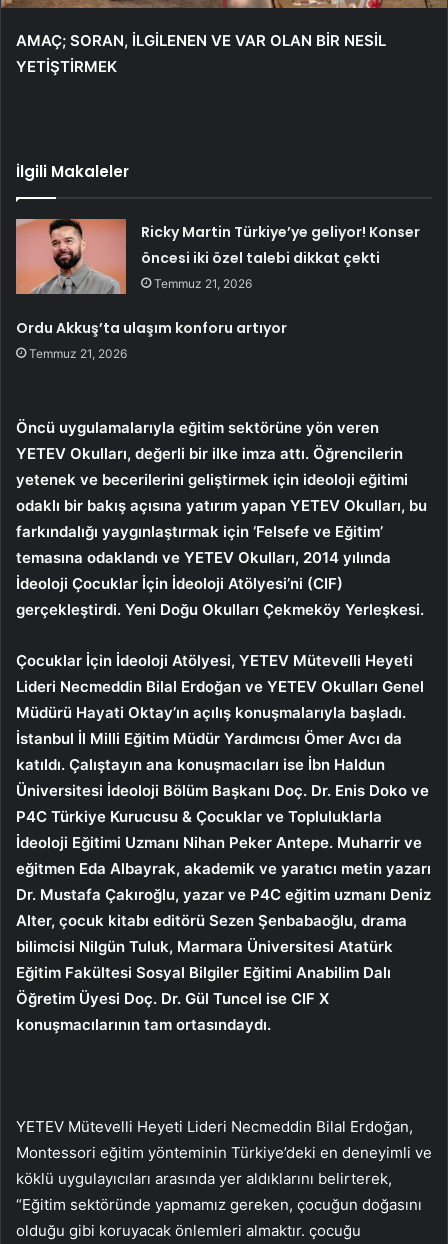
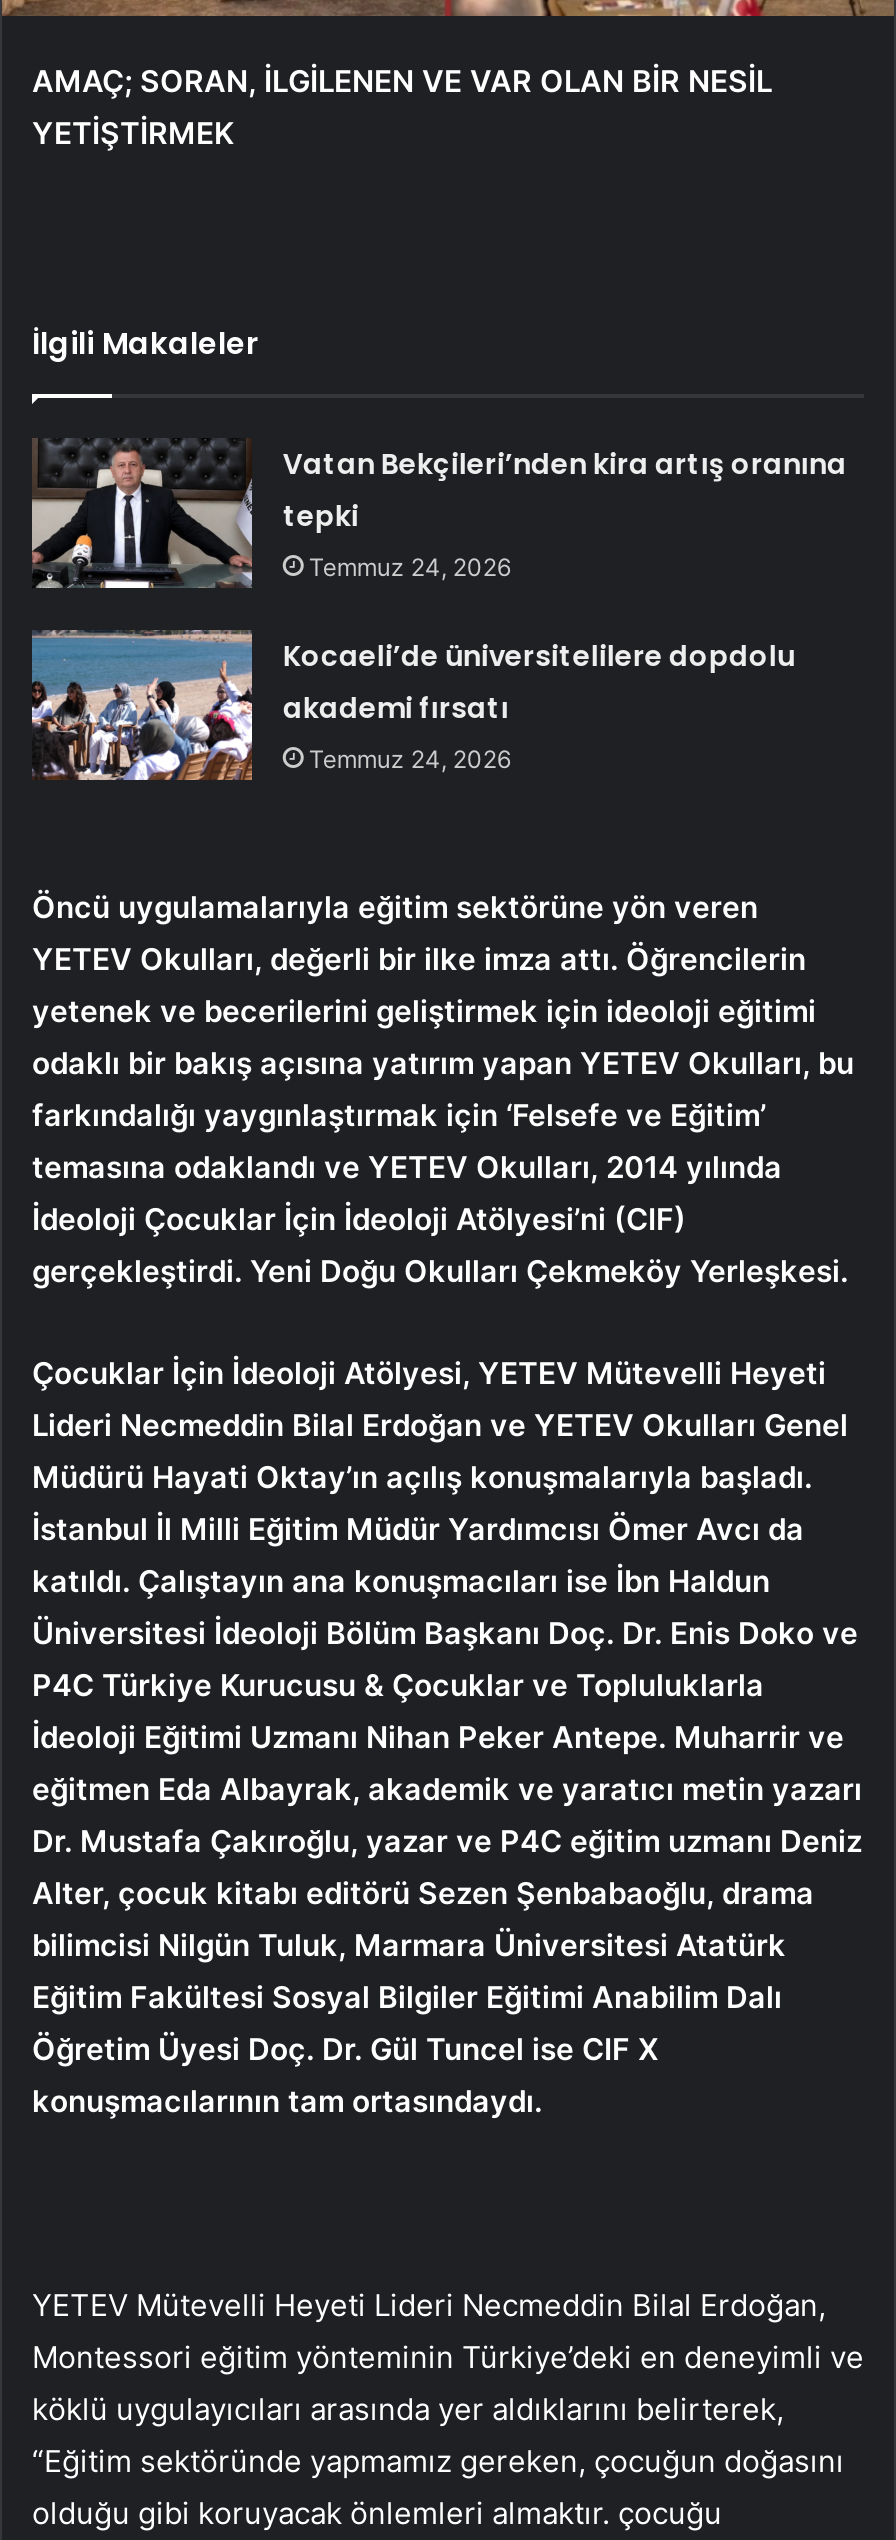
[15,218,420,295] [image] | Ricky Martin Türkiye’ye geliyor! Konser | öncesi iki özel talebi dikkat çekti | Temmuz 21, 2026 -> [30,438,847,590] [image] | Vatan Bekçileri’nden kira artış oranına | tepki | Temmuz 24, 2026
[16,318,287,361] Ordu Akkuş’ta ulaşım konforu artıyor | Temmuz 21, 2026 -> [283,635,795,773] Kocaeli’de üniversitelilere dopdolu | akademi fırsatı | Temmuz 24, 2026

